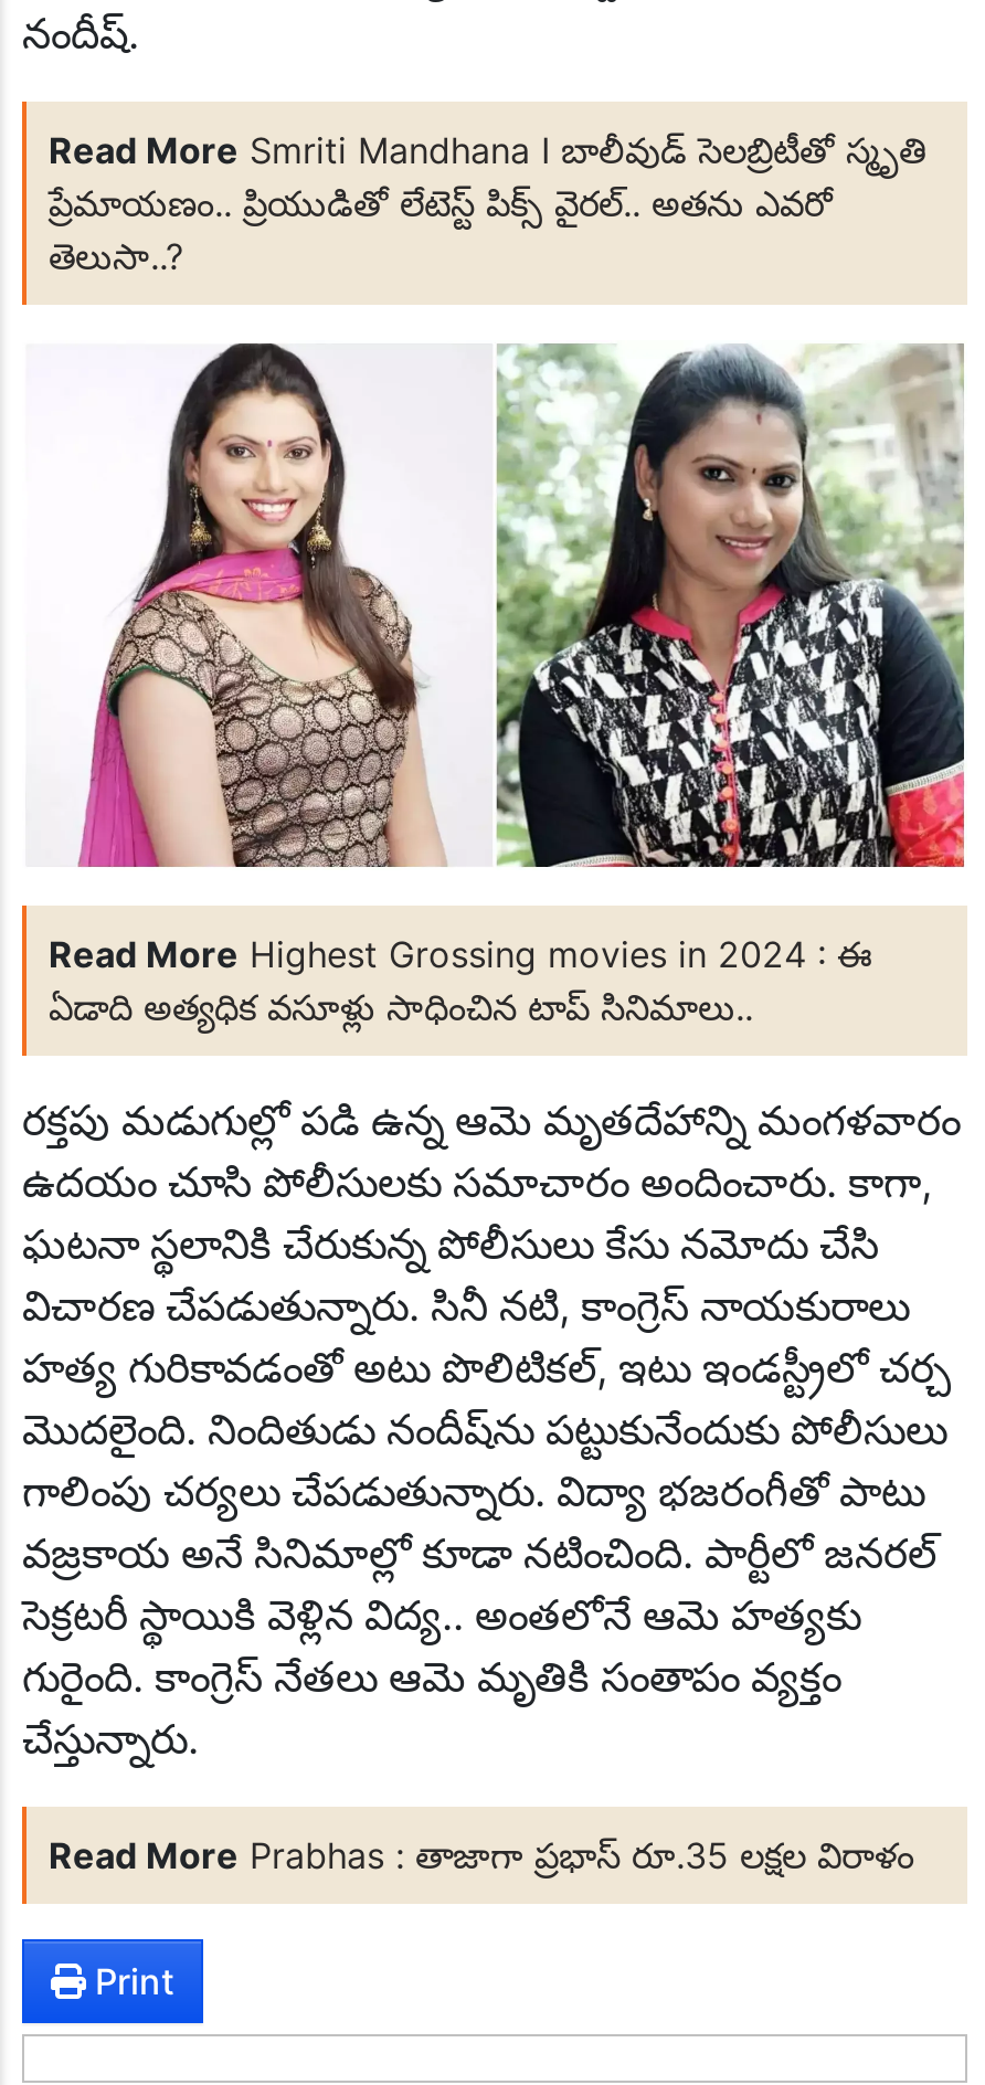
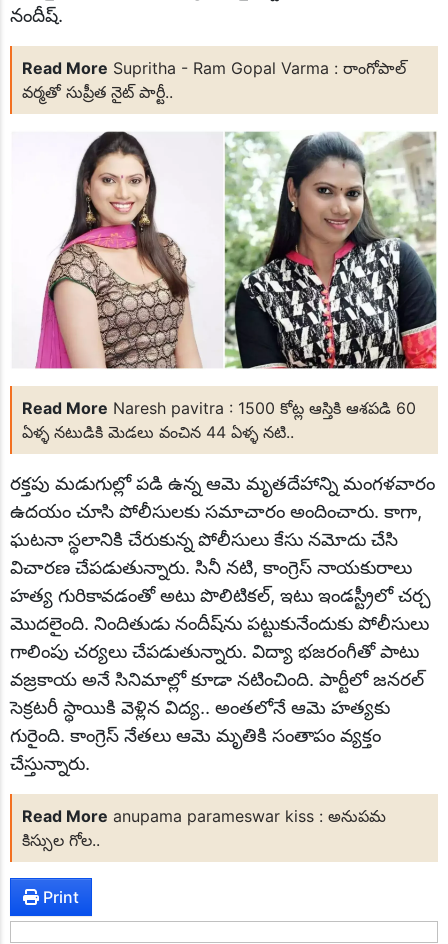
[49,127,928,277] Read More Smriti Mandhana I బాలీవుడ్ సెలబ్రిటీతో స్మృతి | ప్రేమాయణం.. ప్రియుడితో లేటెస్ట్ పిక్స్ వైరల్.. అతను ఎవరో | తెలుసా..? -> [22,58,406,102] Read More Supritha - Ram Gopal Varma : రాంగోపాల్ | వర్మతో సుప్రీత నైట్ పార్టీ..
moved [71,340,451,872] -> [32,130,204,371]: [image]
[49,933,872,1030] Read More Highest Grossing movies in 2024 : ఈ | ఏడాది అత్యధిక వసూళ్లు సాధించిన టాప్ సినిమాలు.. -> [22,398,416,442] Read More Naresh pavitra : 1500 కోట్ల ఆస్తికి ఆశపడి 60 | ఏళ్ళ నటుడికి మెడలు వంచిన 44 ఏళ్ళ నటి..
moved [22,1096,961,1766] -> [10,472,435,775]: రక్తపు మడుగుల్లో పడి ఉన్న ఆమె మృతదేహాన్ని మంగళవారం | ఉదయం చూసి పోలీసులకు సమాచారం అందించారు. కాగా, | ఘటనా స్థలానికి చేరుకున్న పోలీసులు కేసు నమోదు చేసి | ... | గురైంది. కాంగ్రెస్ నేతలు ఆమె మృతికి సంతాపం వ్యక్తం | చేస్తున్నారు.
[49,1834,914,1878] Read More Prabhas : తాజాగా ప్ర‌భాస్ రూ.35 ల‌క్ష‌ల విరాళం -> [22,806,386,850] Read More anupama parameswar kiss : అనుపమ | కిస్సుల గోల..

